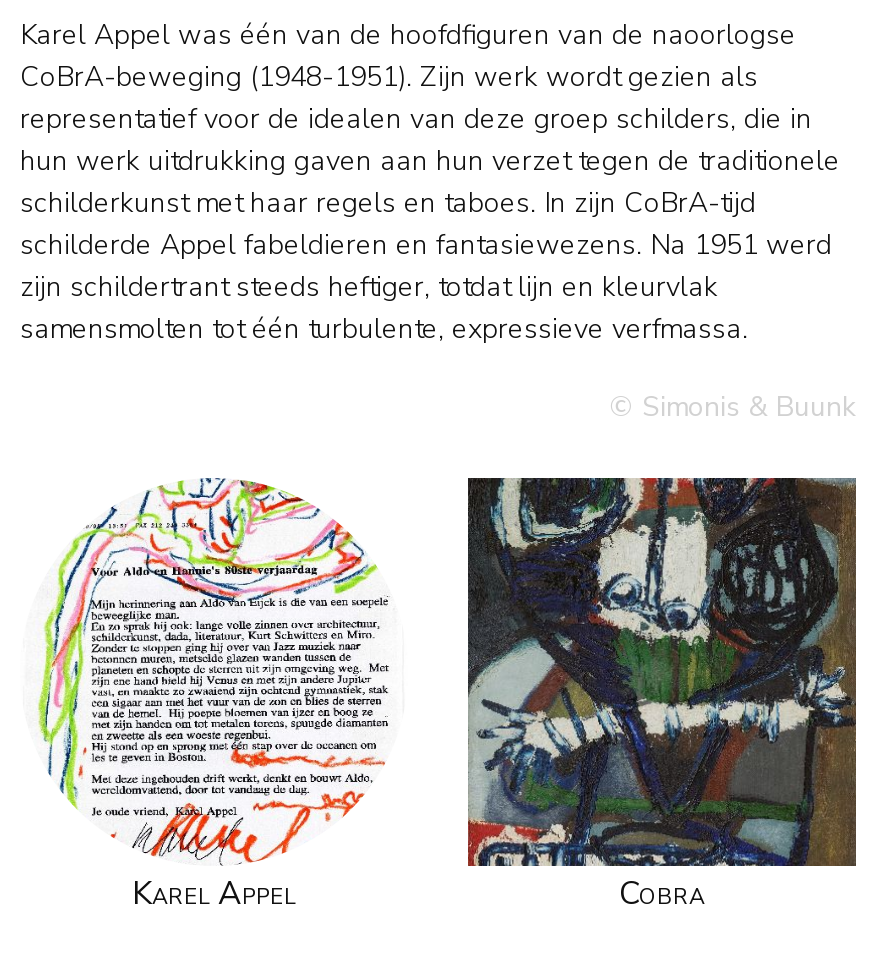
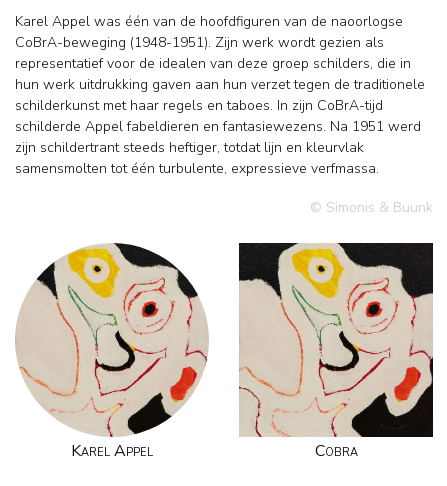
[22,478,406,866] [image] -> [15,242,209,438] [image]
[466,476,856,868] [image] -> [239,242,433,438] [image]

